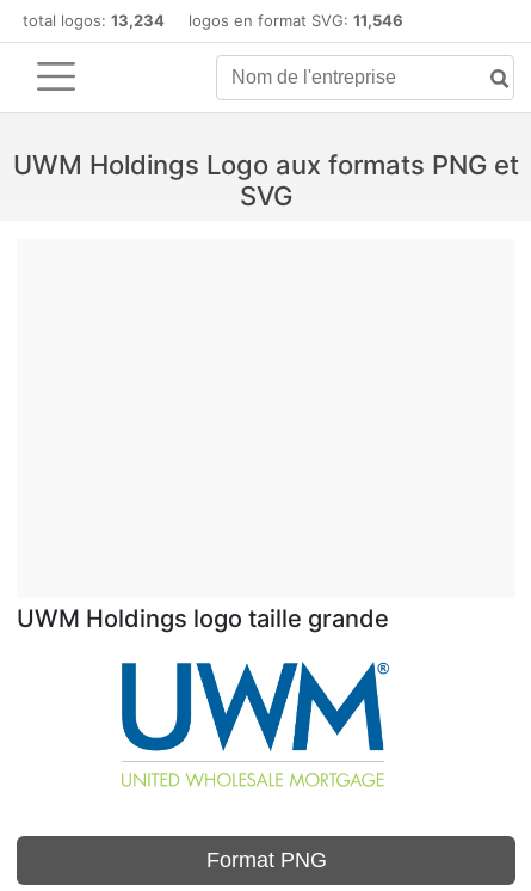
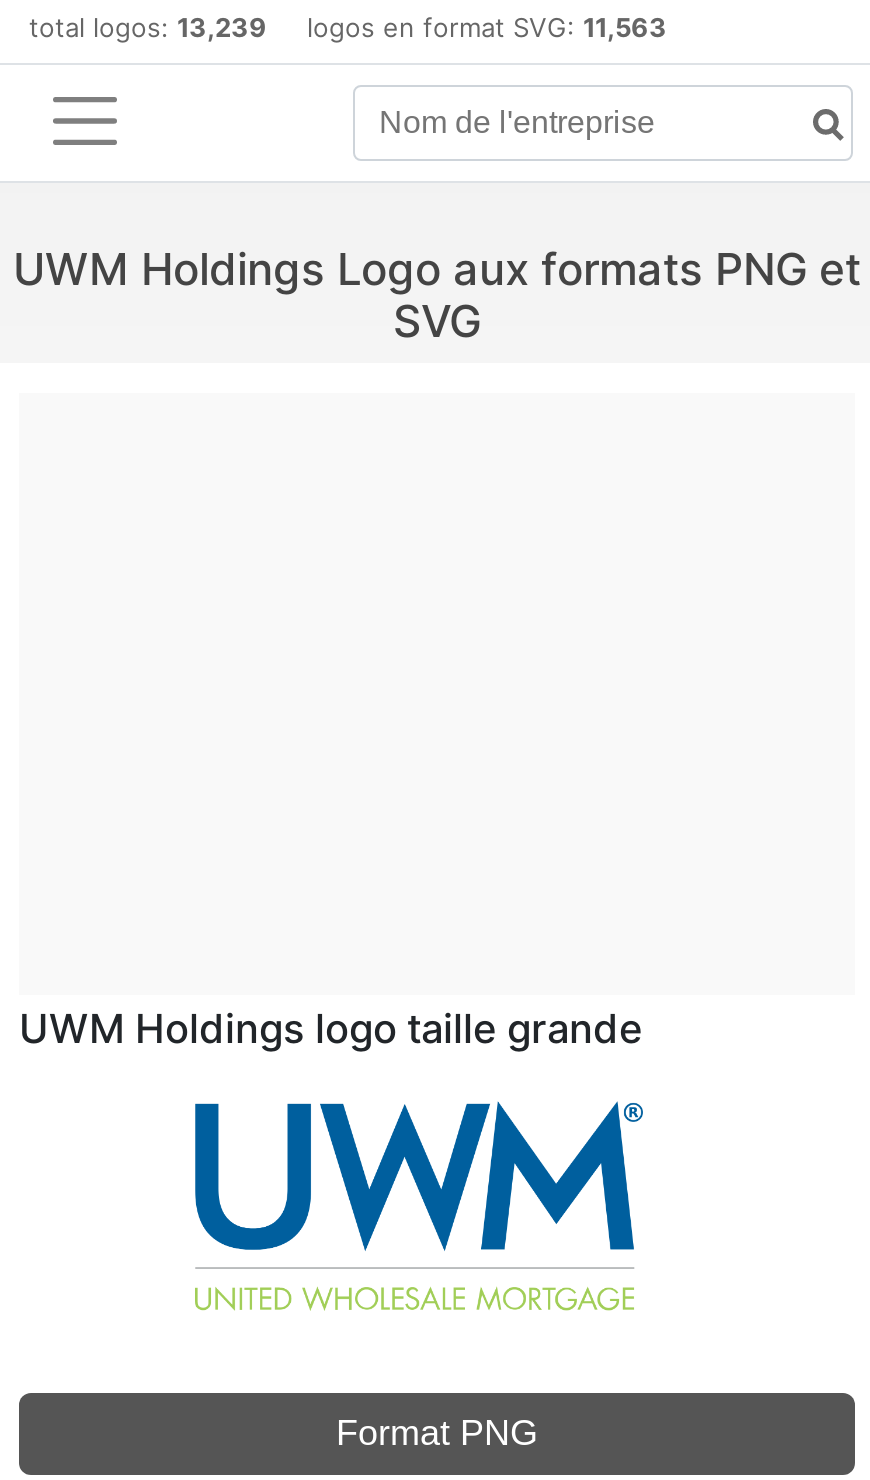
[23,11,403,30] total logos: 13,234 logos en format SVG: 11,546 -> [29,11,667,43] total logos: 13,239 logos en format SVG: 11,563

